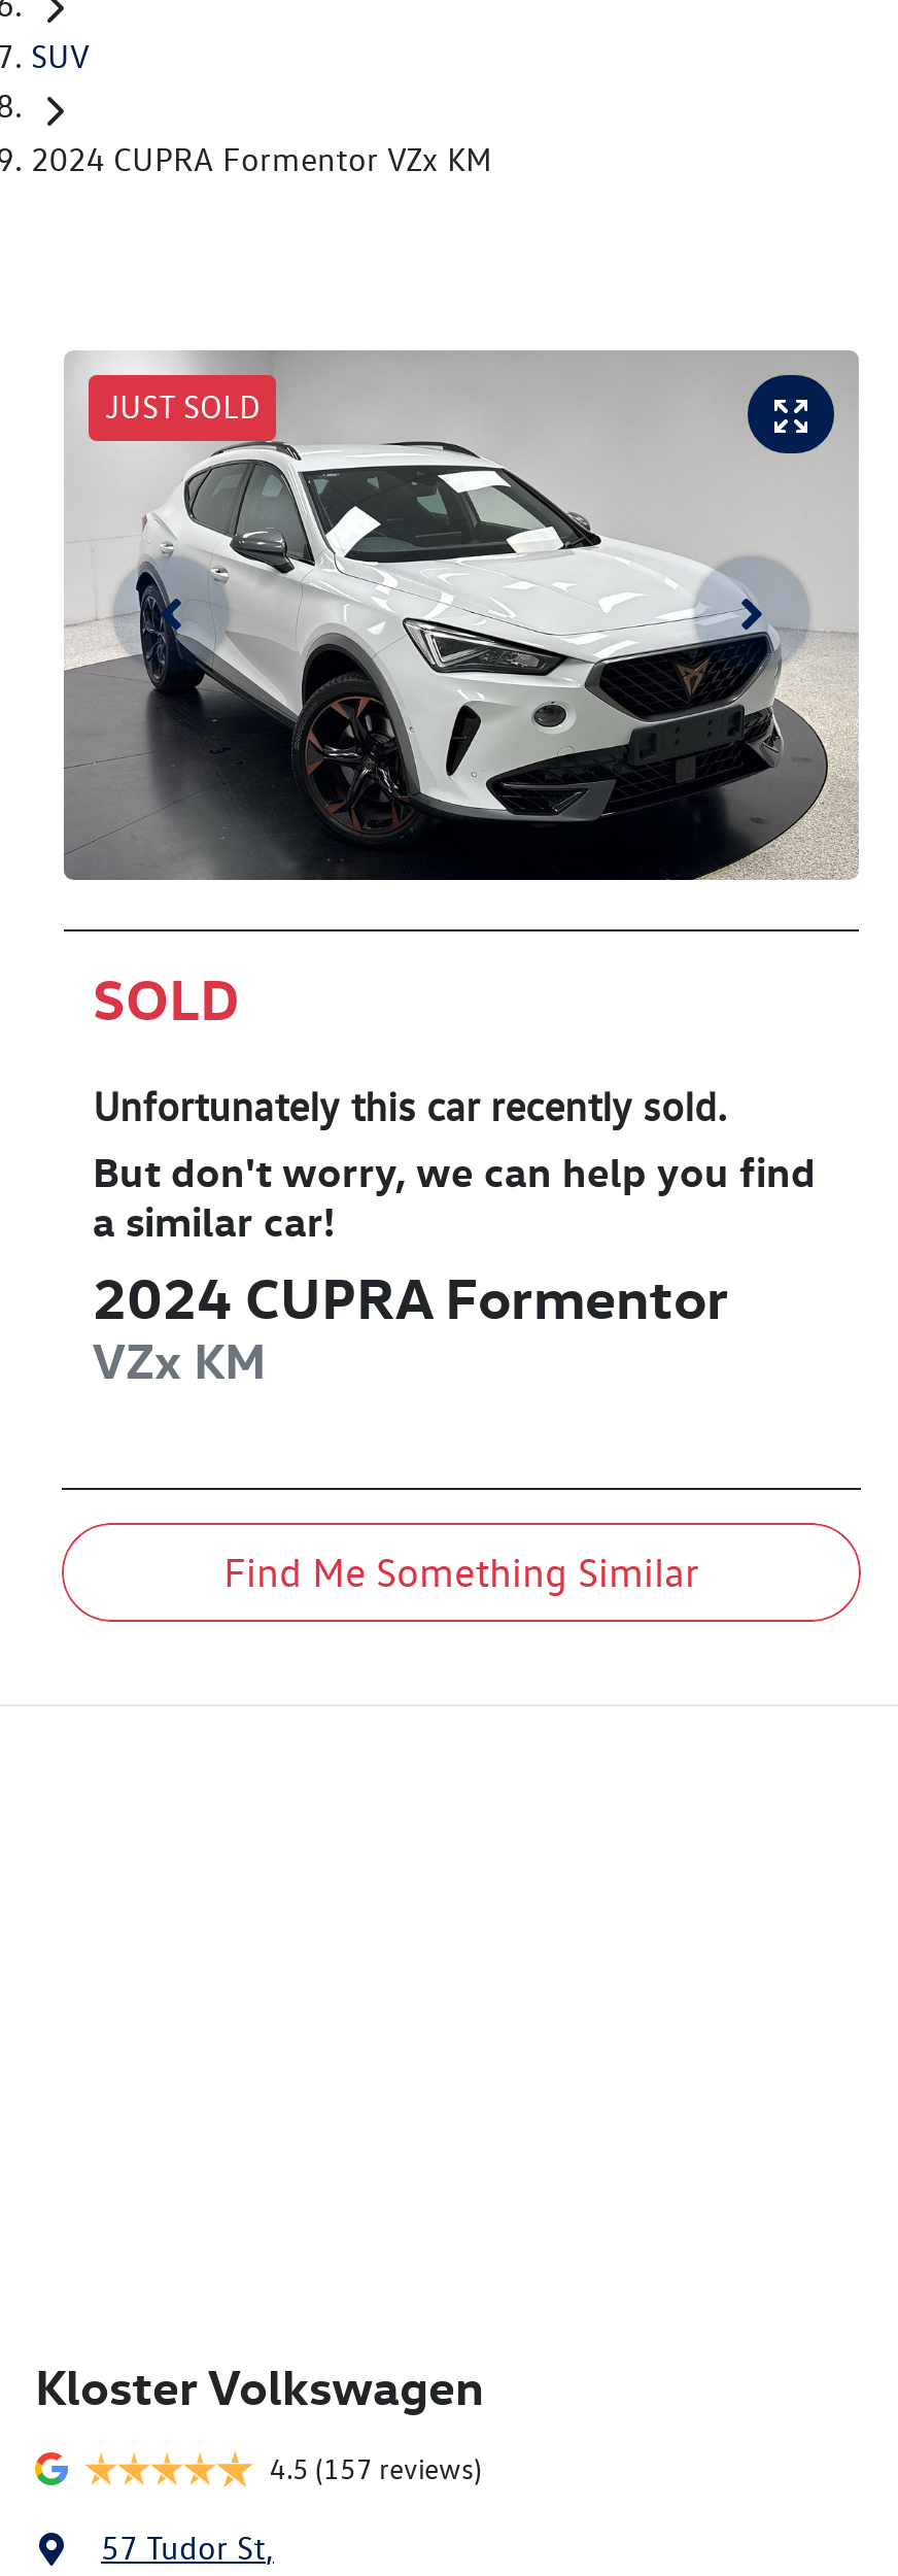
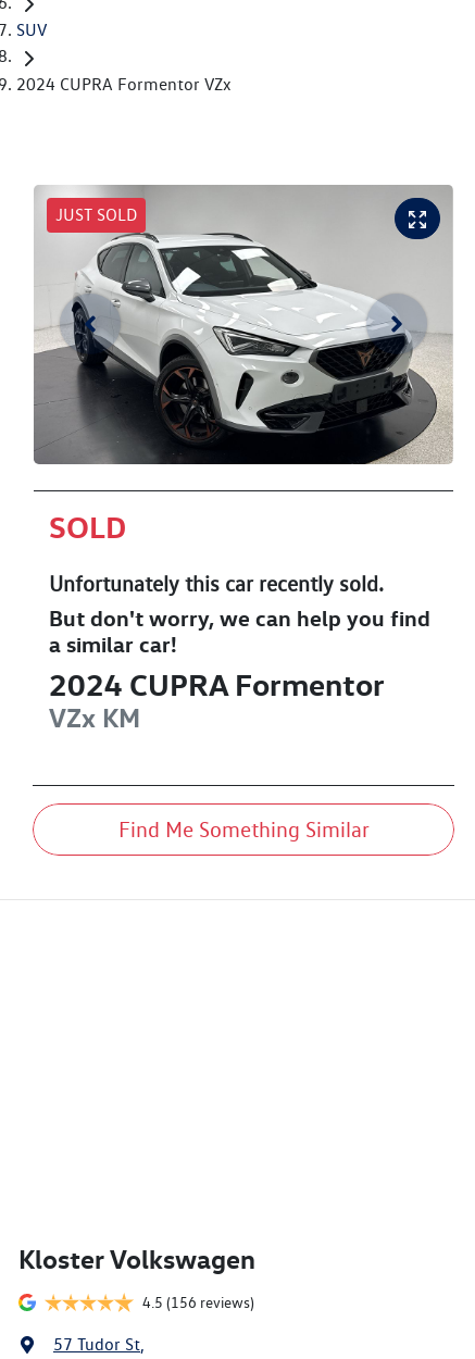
[31,139,492,178] 2024 CUPRA Formentor VZx KM -> [16,73,232,94] 2024 CUPRA Formentor VZx
[270,2452,482,2485] 4.5 (157 reviews) -> [142,1294,254,1311] 4.5 (156 reviews)

